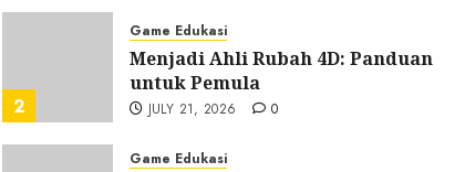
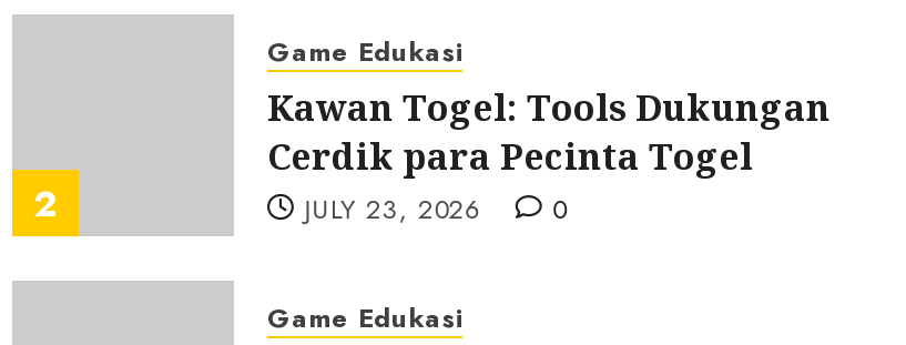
[130,46,433,119] Menjadi Ahli Rubah 4D: Panduan | untuk Pemula | JULY 21, 2026 -> [267,83,831,230] Kawan Togel: Tools Dukungan | Cerdik para Pecinta Togel | JULY 23, 2026

